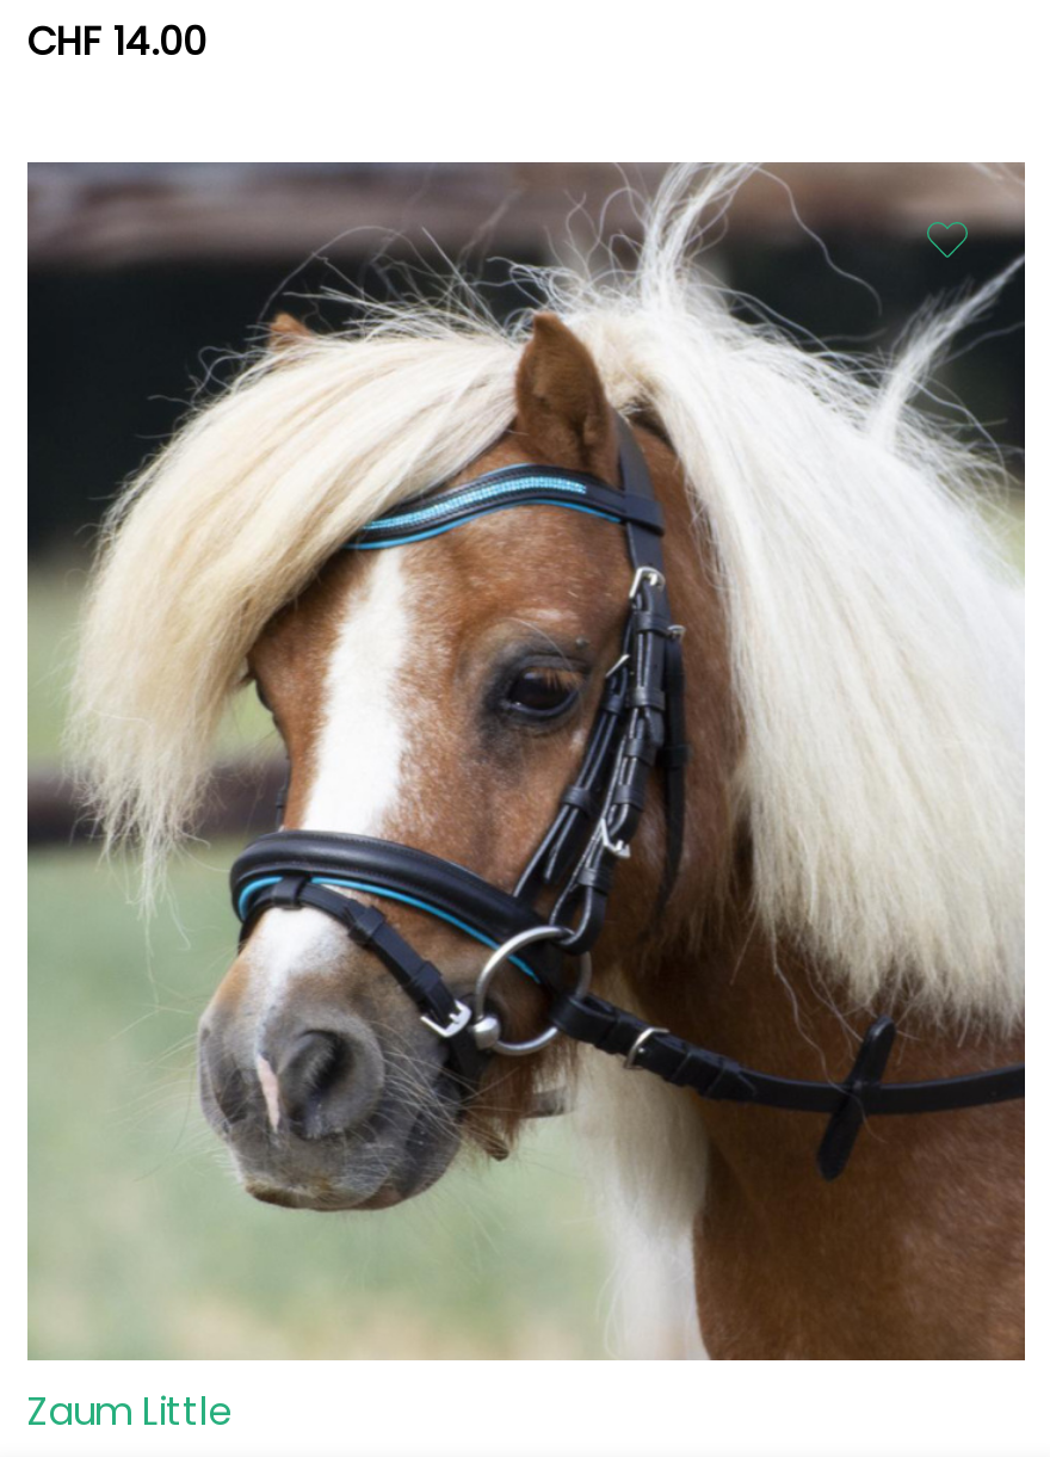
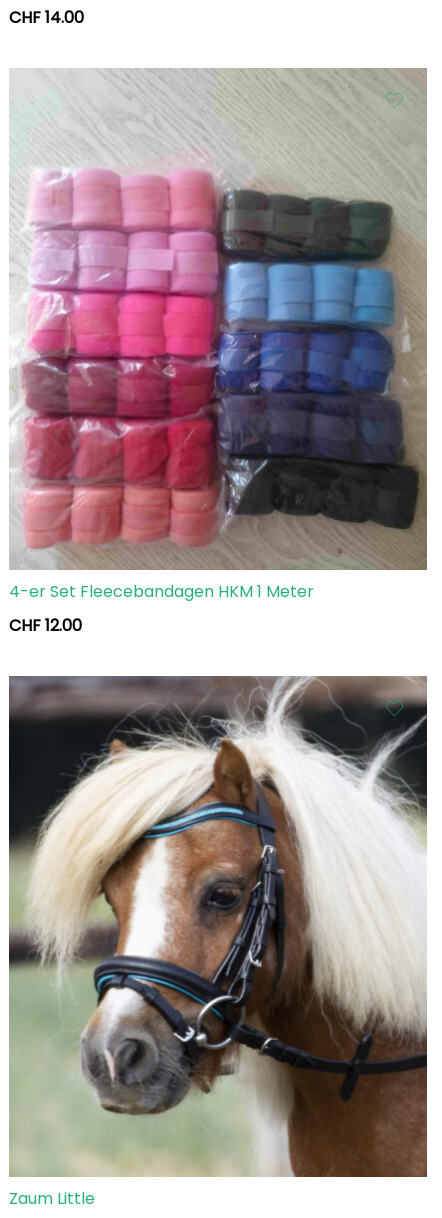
none -> [9,68,428,637] [image] | 4-er Set Fleecebandagen HKM 1 Meter | CHF 12.00

